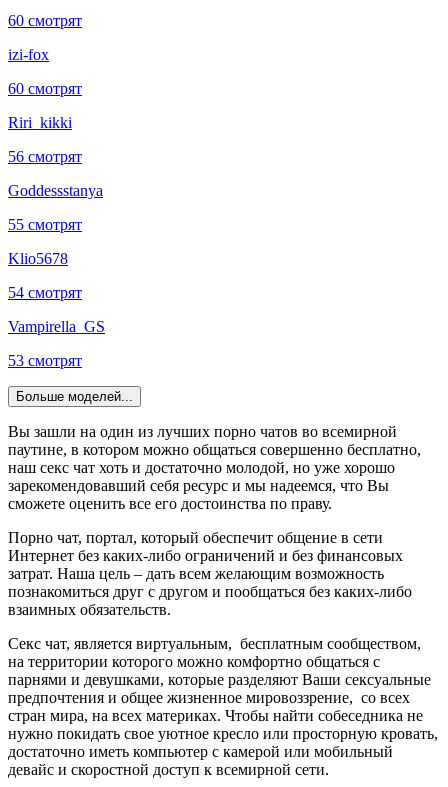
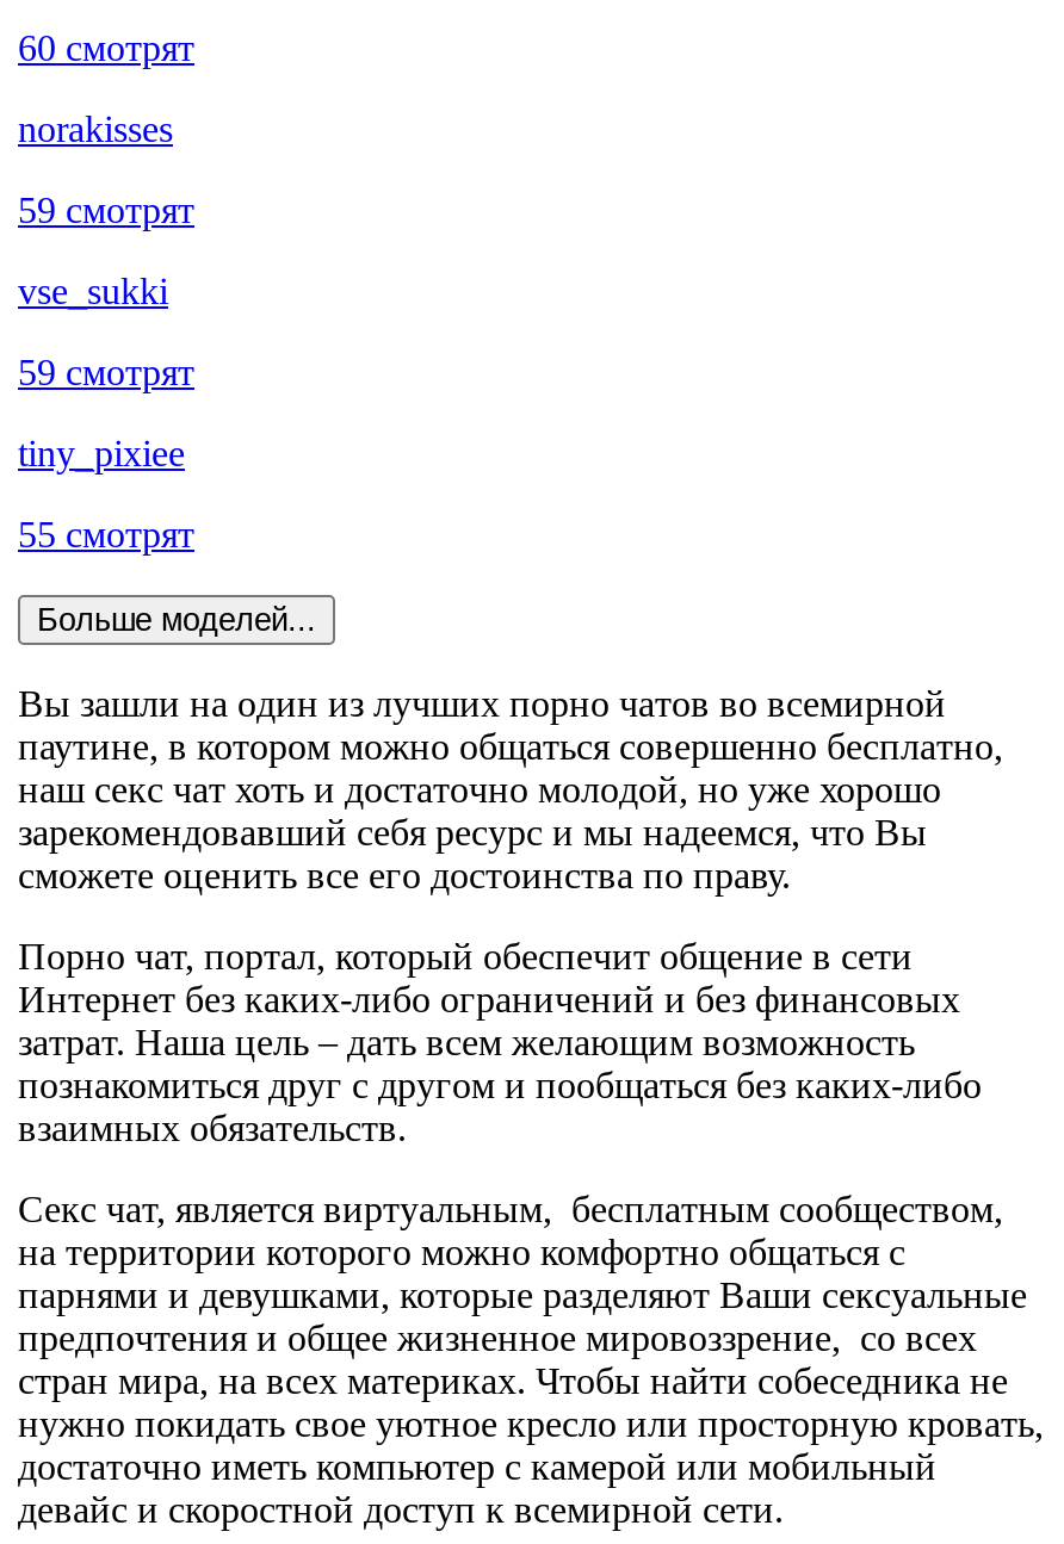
[8,46,49,63] izi-fox -> [18,108,173,149] norakisses
[8,80,82,97] 60 смотрят -> [18,189,194,230] 59 смотрят
[8,114,72,131] Riri_kikki -> [18,270,168,311] vse_sukki
[8,148,82,165] 56 смотрят -> [18,351,194,392] 59 смотрят
[8,182,103,199] Goddessstanya -> [18,433,185,473] tiny_pixiee
[8,250,105,369] Klio5678 | 54 смотрят | Vampirella_GS | 53 смотрят -> none

